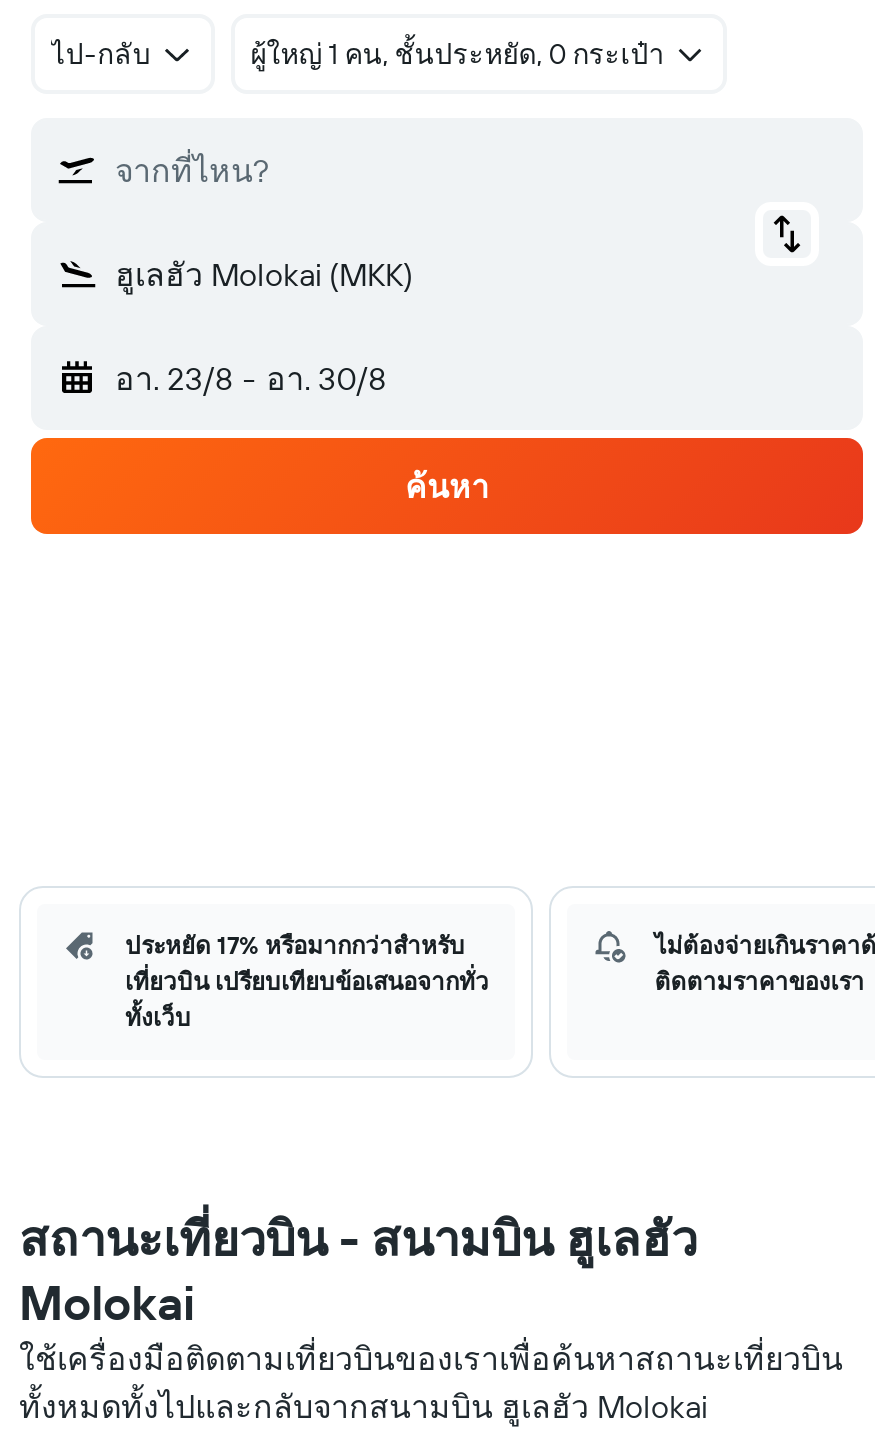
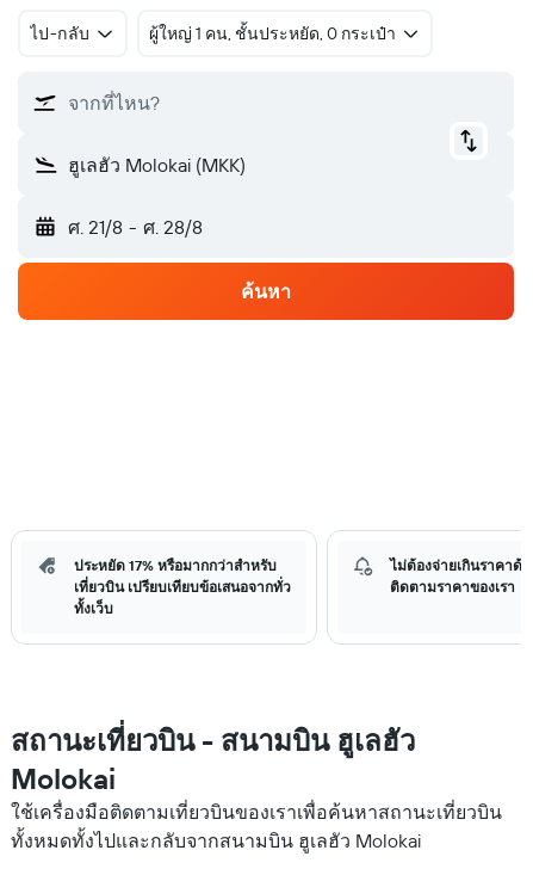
[115,358,386,398] อา. 23/8 - อา. 30/8 -> [68,215,202,239] ศ. 21/8 - ศ. 28/8

